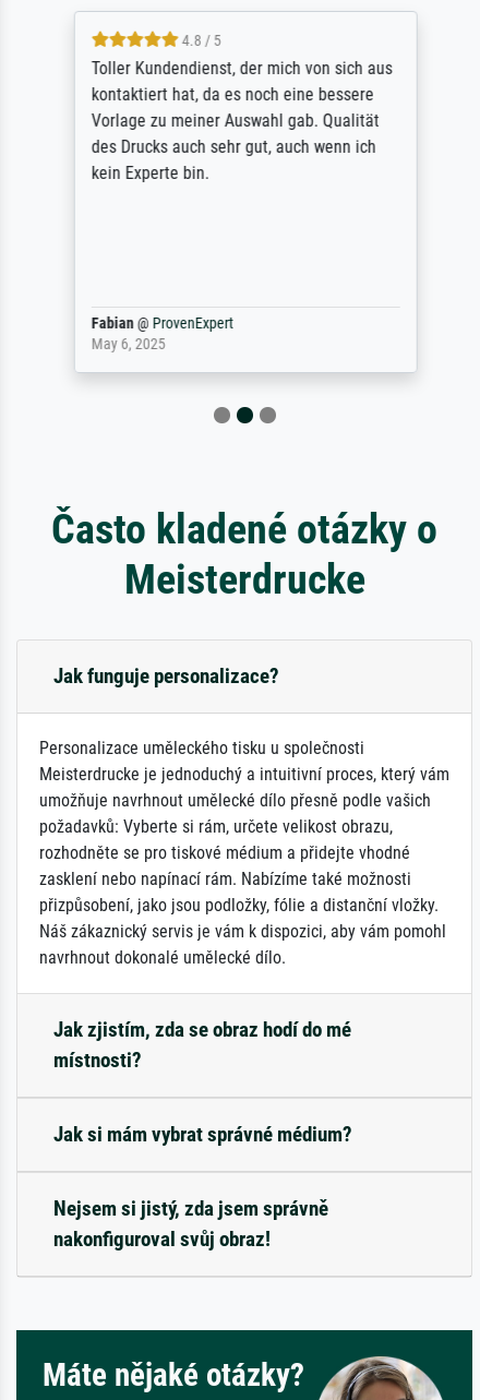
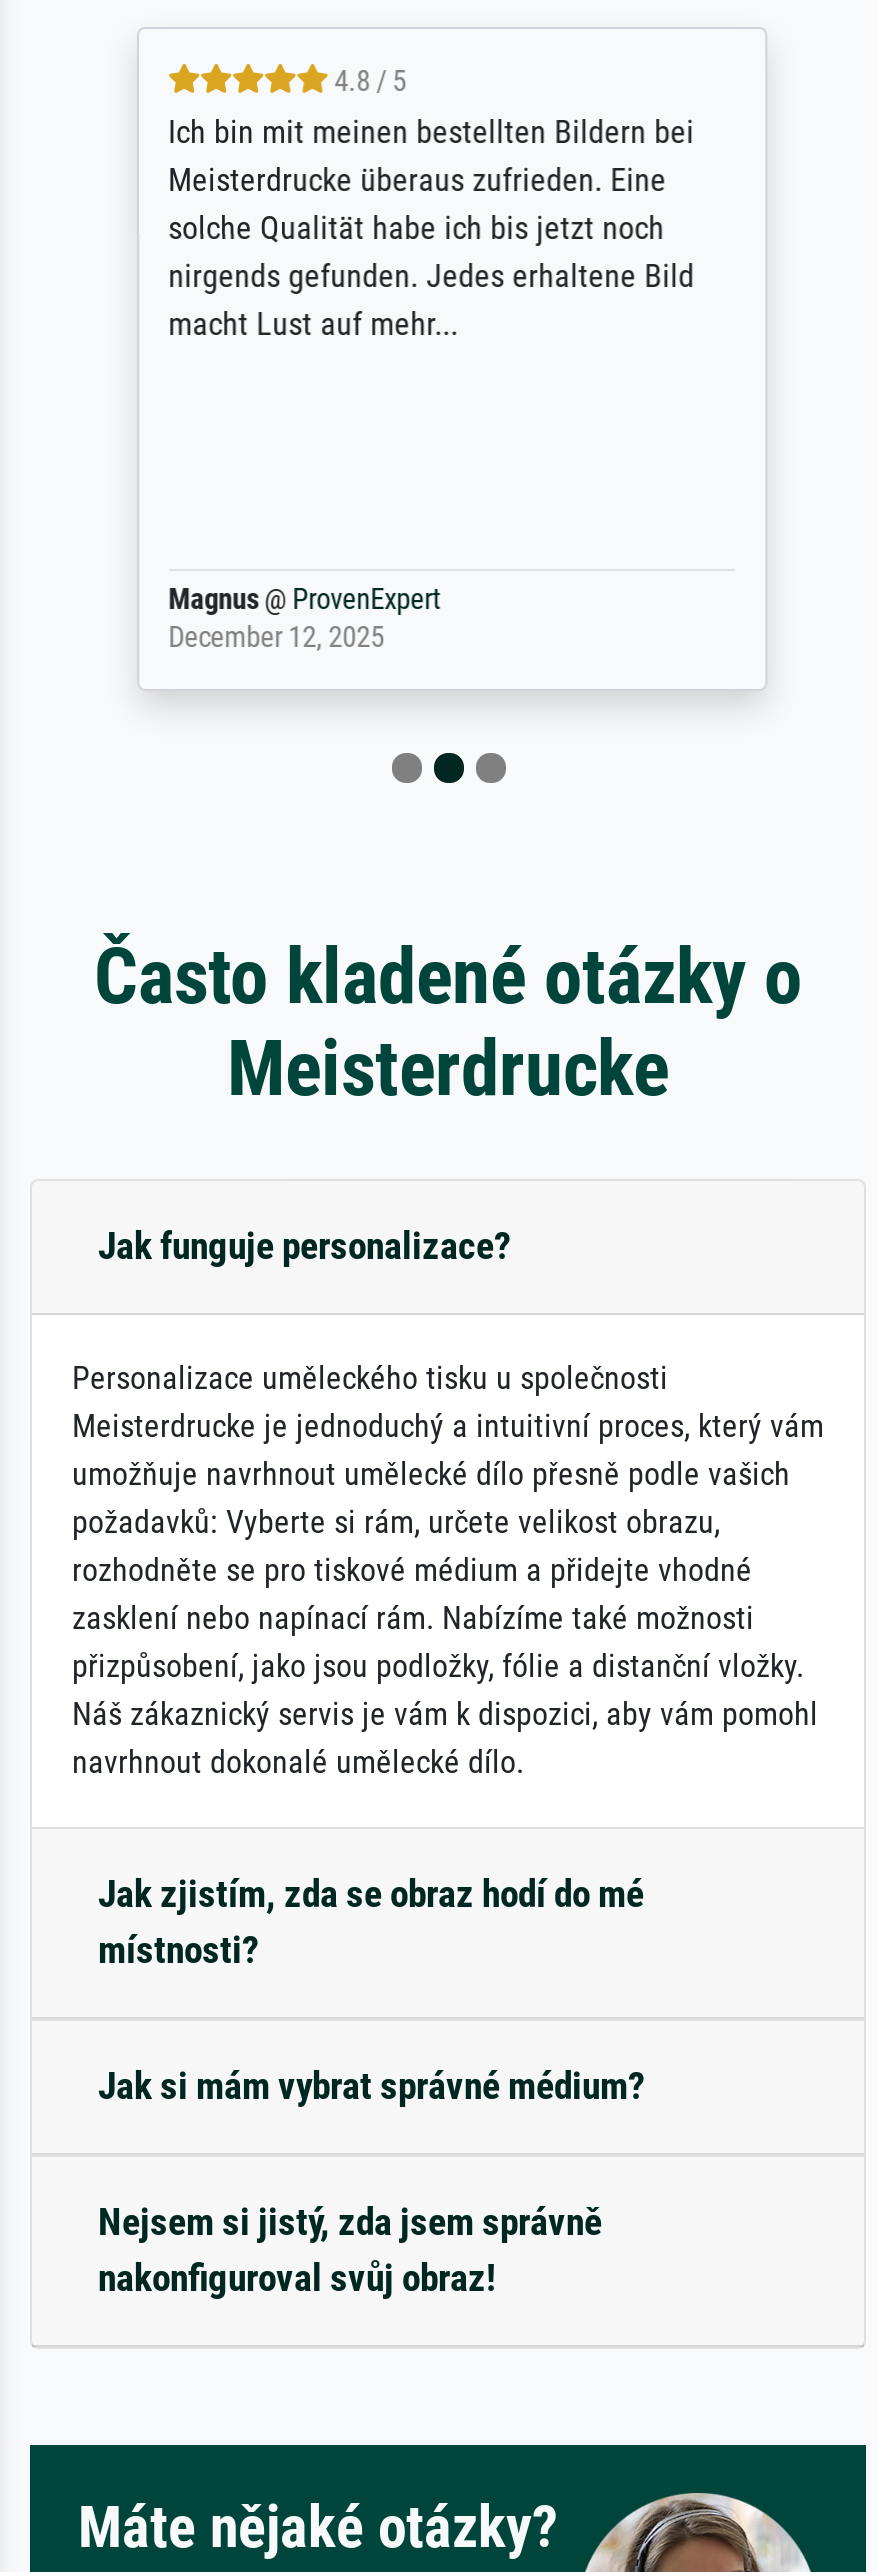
[90,58,391,184] Toller Kundendienst, der mich von sich aus | kontaktiert hat, da es noch eine bessere | Vorlage zu meiner Auswahl gab. Qualität | des Drucks auch sehr gut, auch wenn ich | kein Experte bin. -> [165,112,691,342] Ich bin mit meinen bestellten Bildern bei | Meisterdrucke überaus zufrieden. Eine | solche Qualität habe ich bis jetzt noch | nirgends gefunden. Jedes erhaltene Bild | macht Lust auf mehr...
[90,314,232,354] Fabian @ ProvenExpert | May 6, 2025 -> [165,582,437,654] Magnus @ ProvenExpert | December 12, 2025

